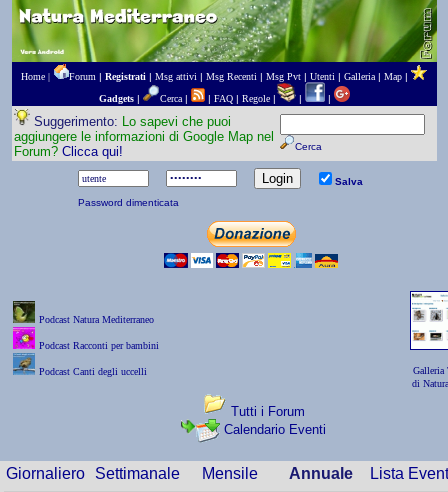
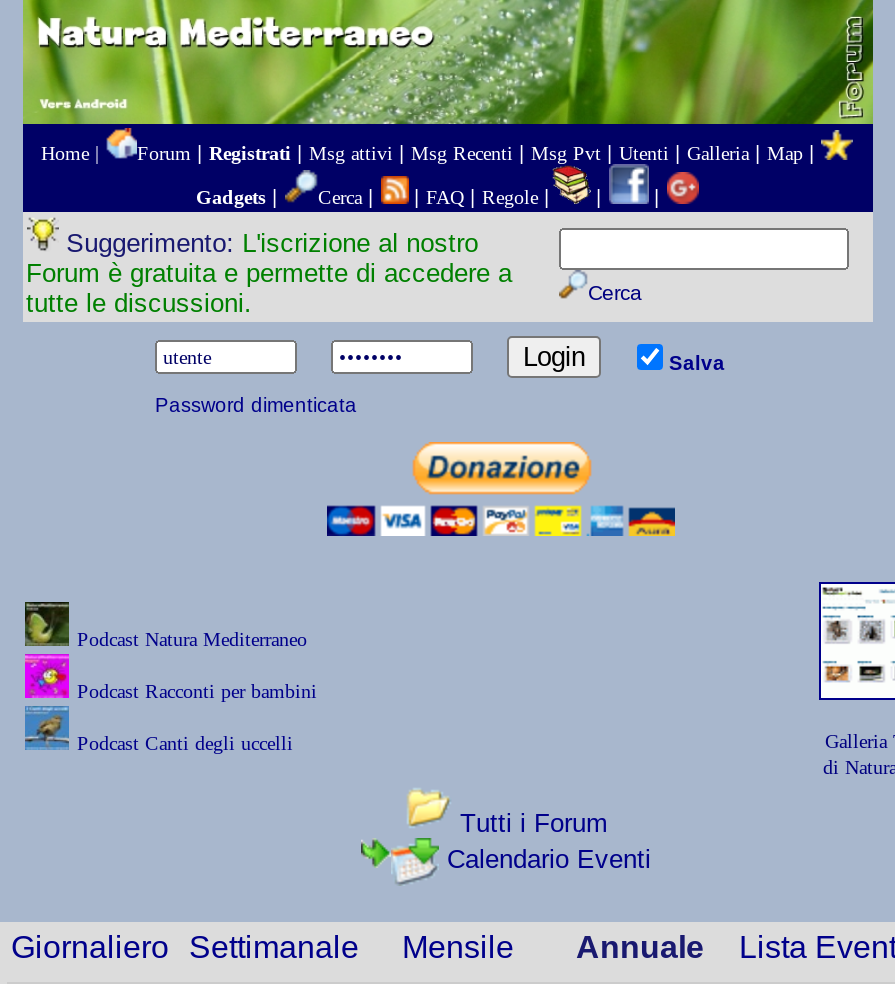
[13,114,273,159] Suggerimento: Lo sapevi che puoi | aggiungere le informazioni di Google Map nel | Forum? Clicca qui! -> [26,228,512,318] Suggerimento: L'iscrizione al nostro | Forum è gratuita e permette di accedere a | tutte le discussioni.

